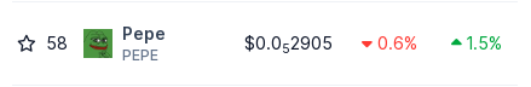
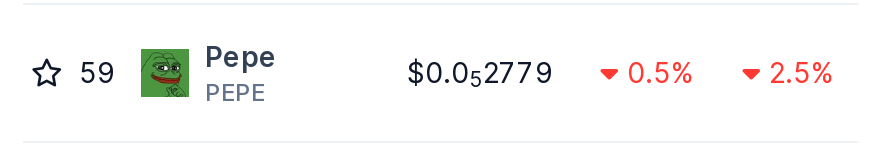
[46,33,68,53] 58 -> [79,54,115,88] 59
[244,33,333,56] $0.052905 -> [407,54,553,93] $0.052779
[377,33,417,53] 0.6% -> [627,54,693,88] 0.5%
[467,33,502,53] 1.5% -> [769,54,833,88] 2.5%

